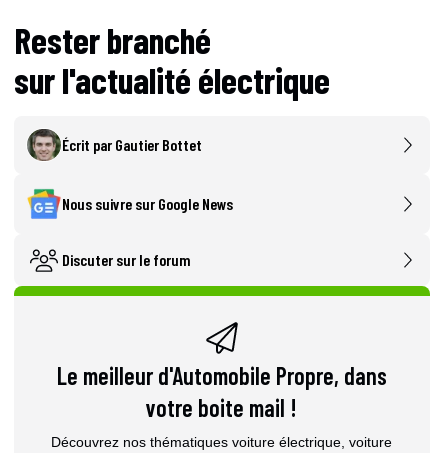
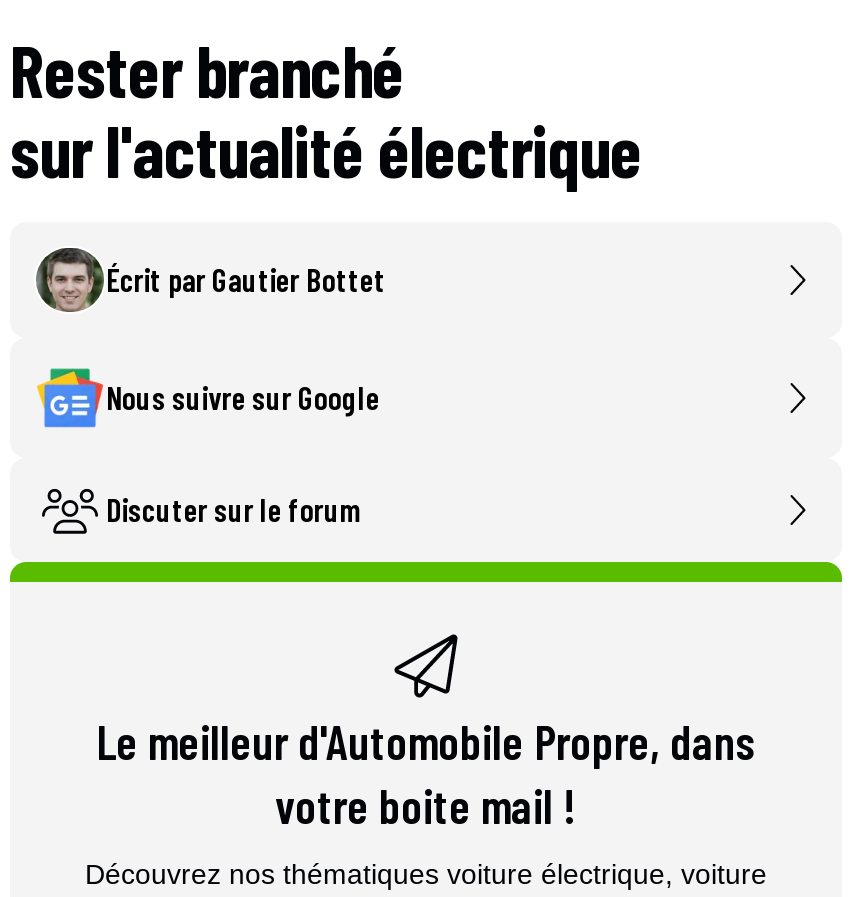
[62,194,233,213] Nous suivre sur Google News -> [106,379,380,417] Nous suivre sur Google

